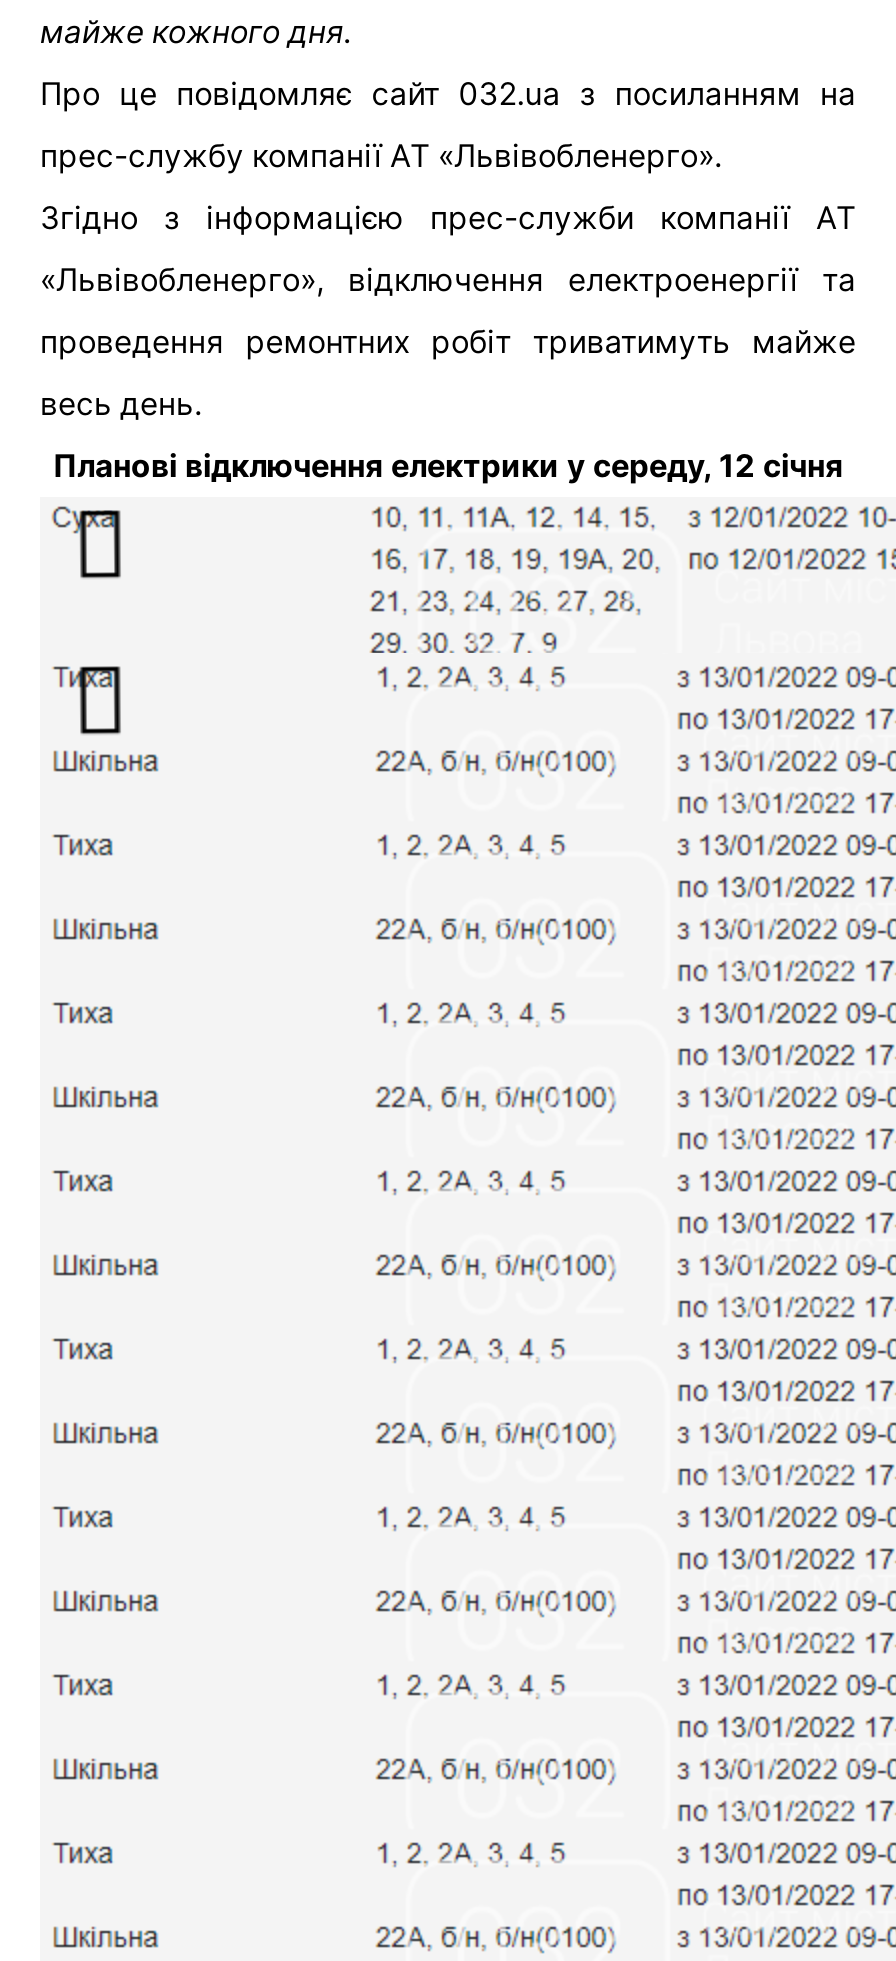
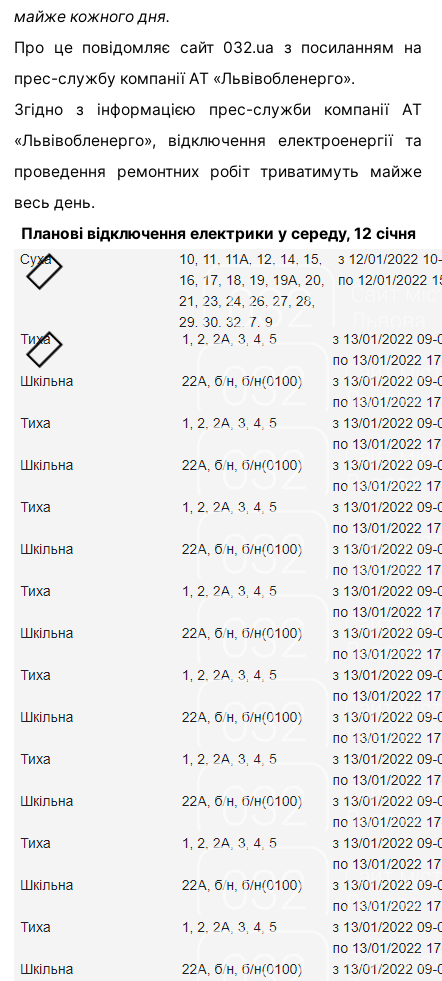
[64,505,138,581] [image] -> [25,252,64,290] [image]
[64,661,138,737] [image] -> [25,330,64,368] [image]

